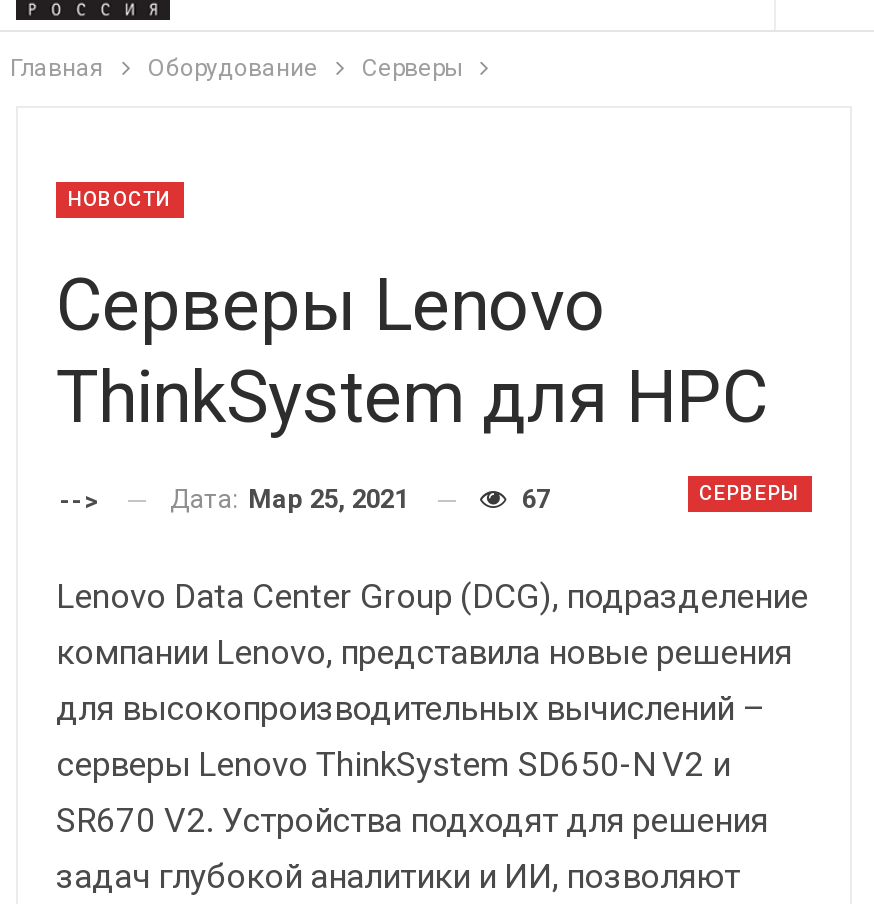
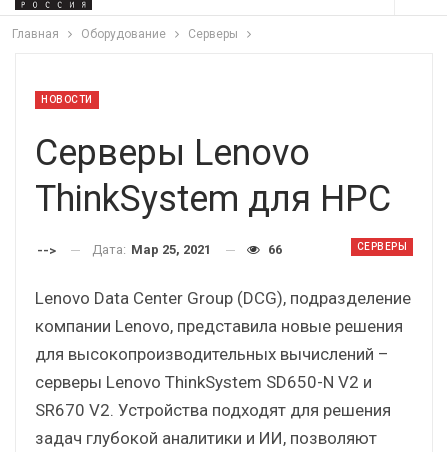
[522,484,550,514] 67 -> [268,242,282,257] 66

